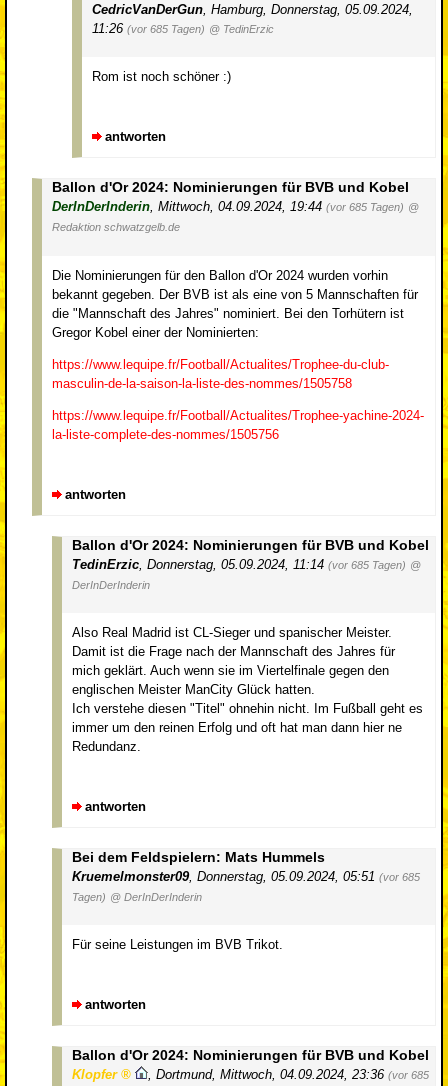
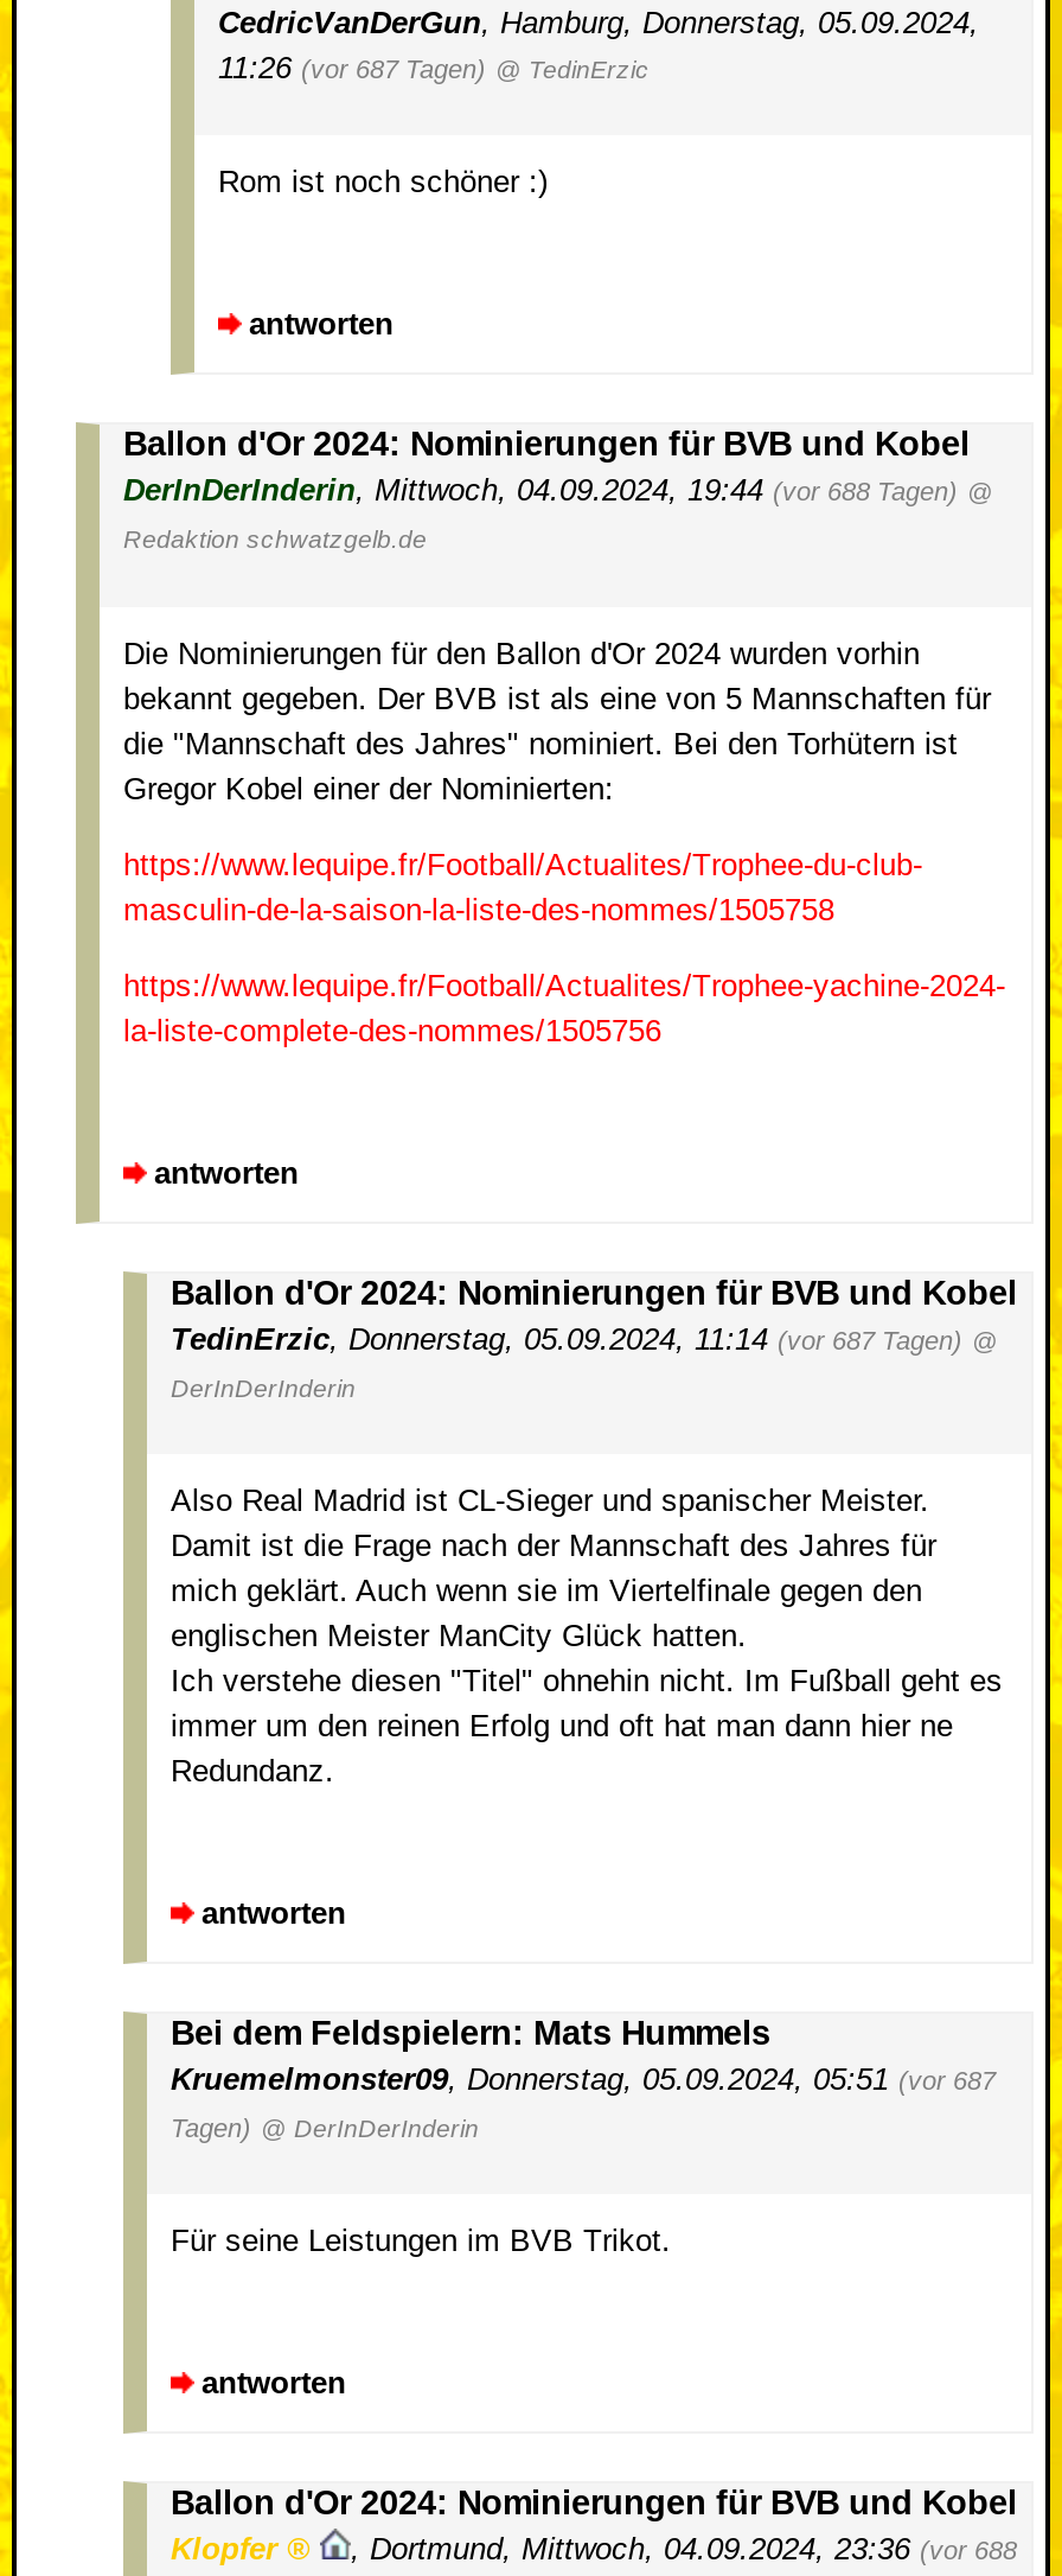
[92,21,274,36] 11:26 (vor 685 Tagen) @ TedinErzic -> [218,50,650,86] 11:26 (vor 687 Tagen) @ TedinErzic
[52,199,419,214] DerInDerInderin, Mittwoch, 04.09.2024, 19:44 (vor 685 Tagen) @ -> [123,473,993,509] DerInDerInderin, Mittwoch, 04.09.2024, 19:44 (vor 688 Tagen) @
[72,557,421,572] TedinErzic, Donnerstag, 05.09.2024, 11:14 (vor 685 Tagen) @ -> [171,1321,998,1357] TedinErzic, Donnerstag, 05.09.2024, 11:14 (vor 687 Tagen) @
[72,869,420,884] Kruemelmonster09, Donnerstag, 05.09.2024, 05:51 (vor 685 -> [171,2062,996,2097] Kruemelmonster09, Donnerstag, 05.09.2024, 05:51 (vor 687
[148,1067,429,1082] , Dortmund, Mittwoch, 04.09.2024, 23:36 (vor 685 -> [351,2532,1017,2567] , Dortmund, Mittwoch, 04.09.2024, 23:36 (vor 688

